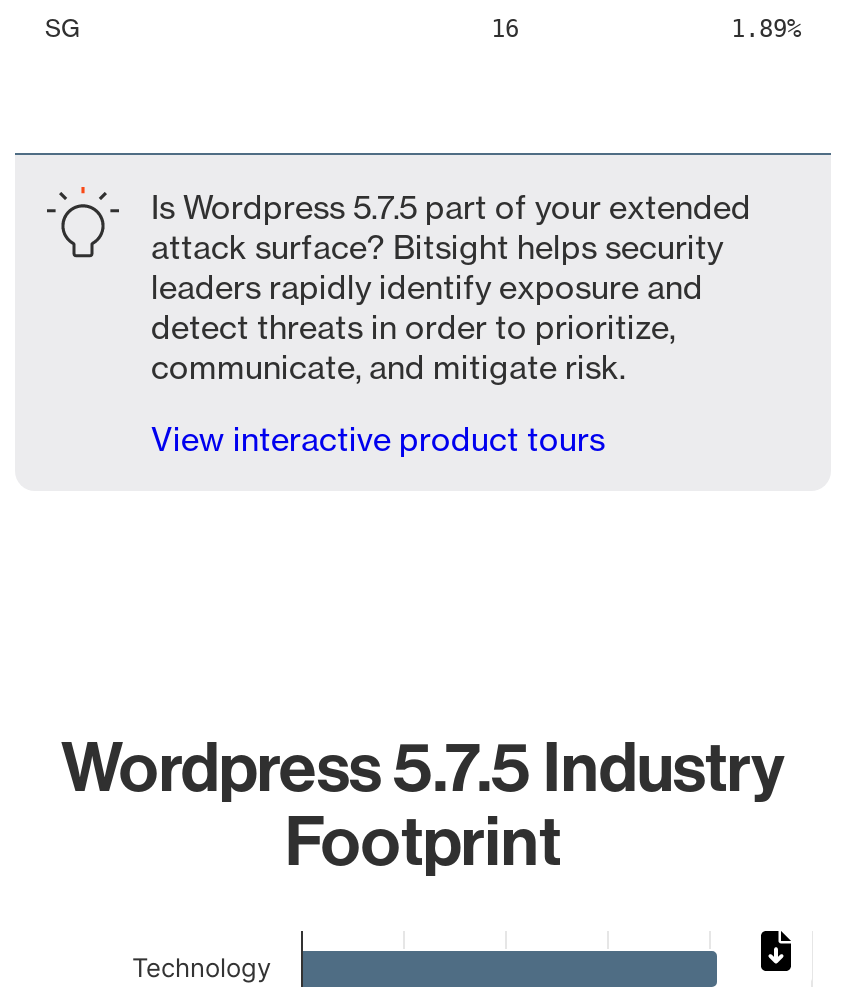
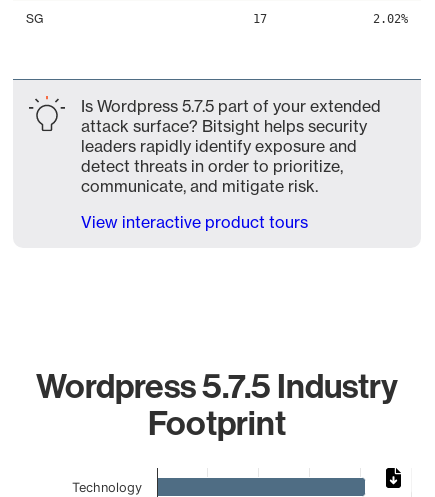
[491,15,519,43] 16 -> [253,12,267,26] 17
[731,15,801,43] 1.89% -> [373,12,408,26] 2.02%

